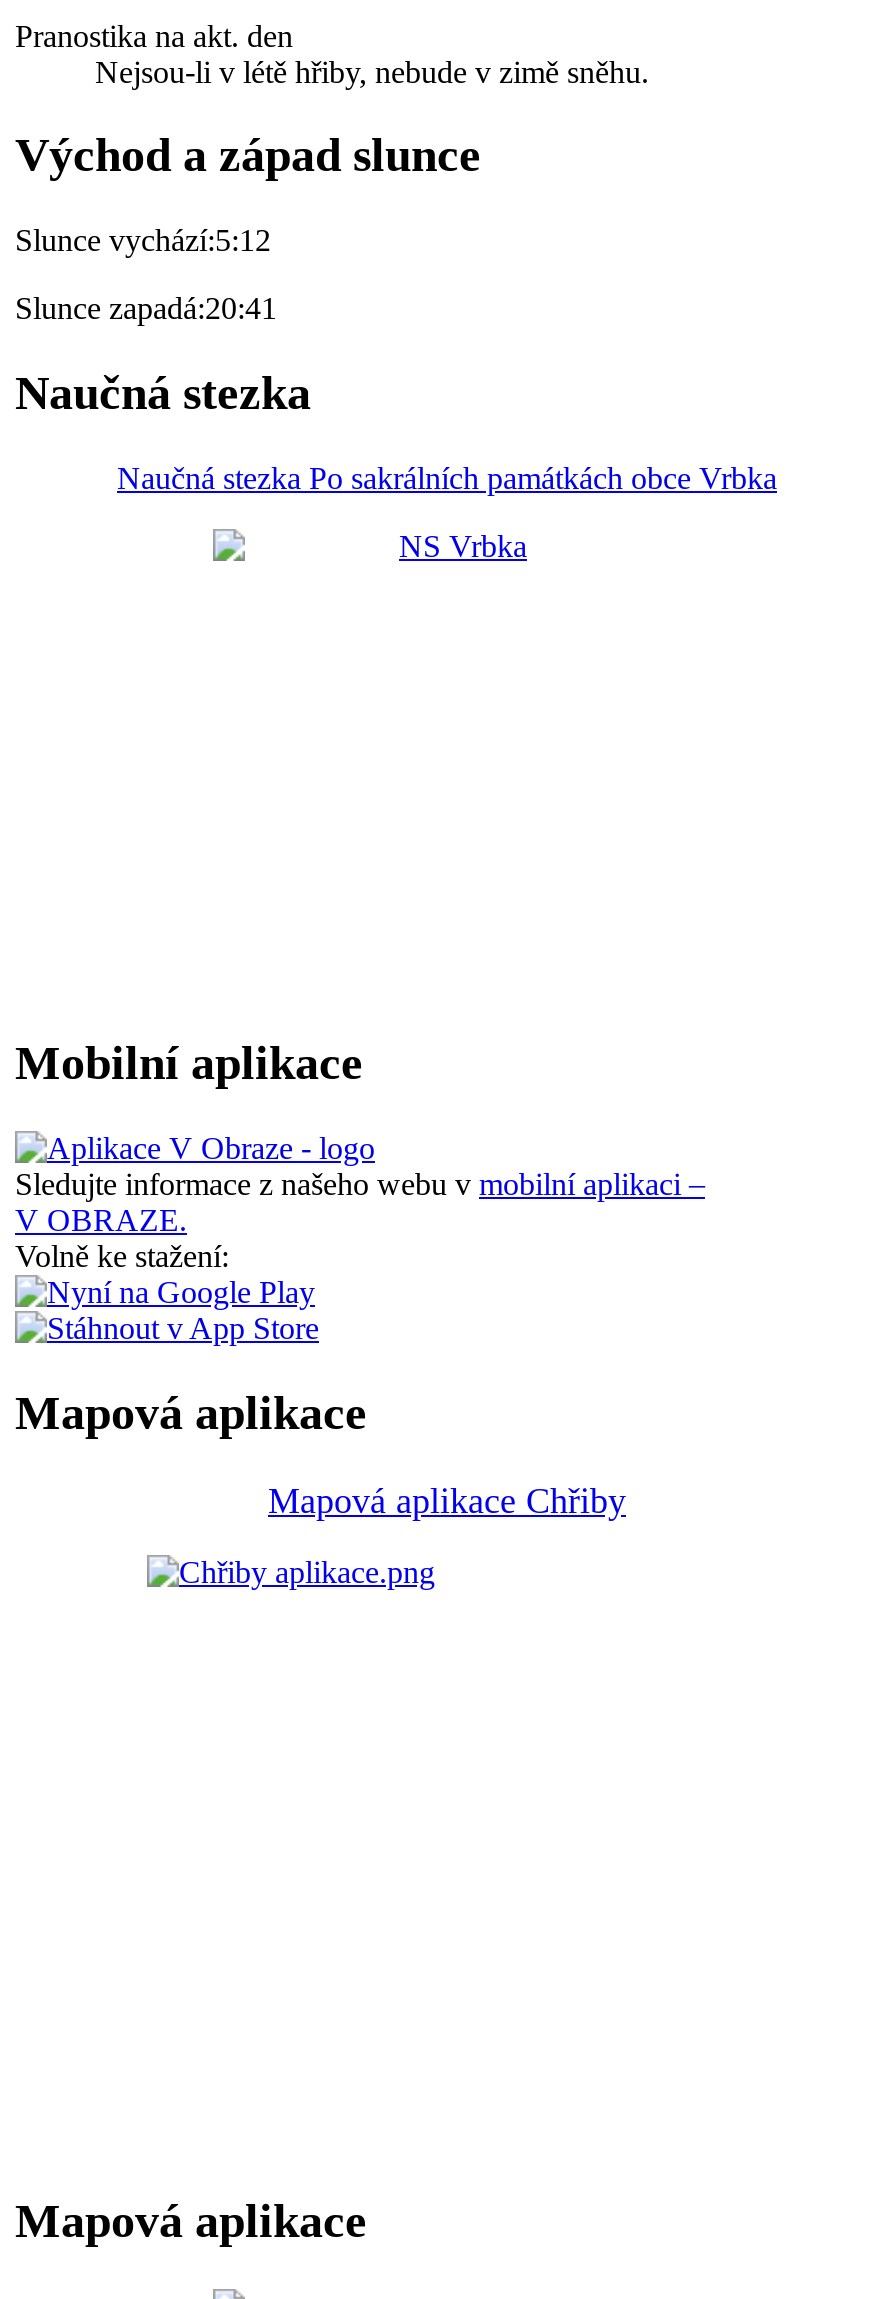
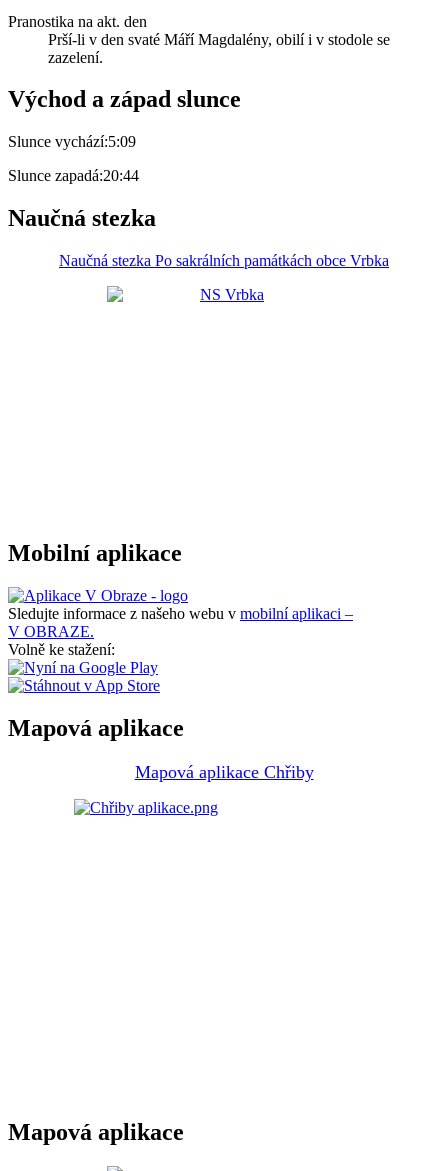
[95,54,649,88] Nejsou-li v létě hřiby, nebude v zimě sněhu. -> [48,30,390,65] Prší-li v den svaté Máří Magdalény, obilí i v stodole se | zazelení.
[15,224,271,258] Slunce vychází:5:12 -> [8,133,136,150] Slunce vychází:5:09
[15,292,277,326] Slunce zapadá:20:41 -> [8,167,139,184] Slunce zapadá:20:44

